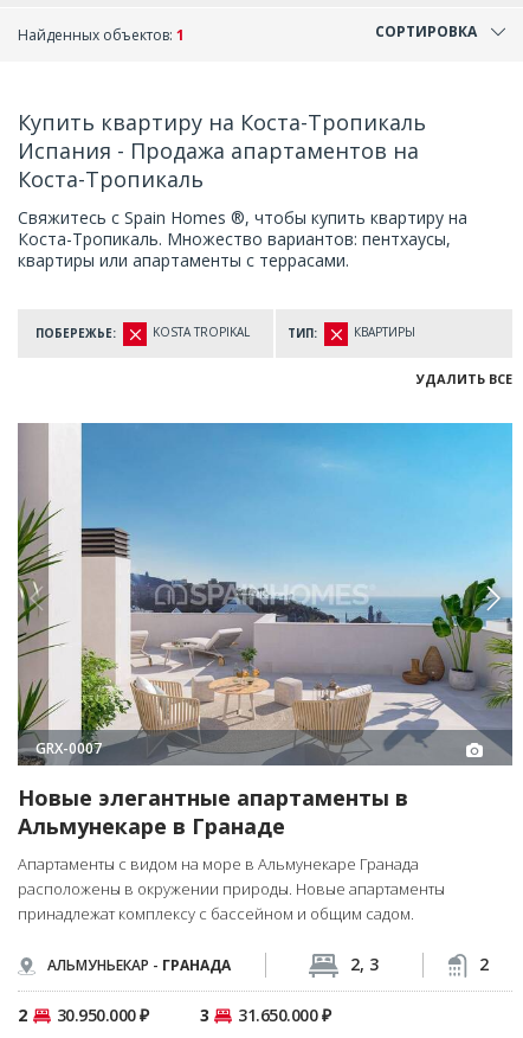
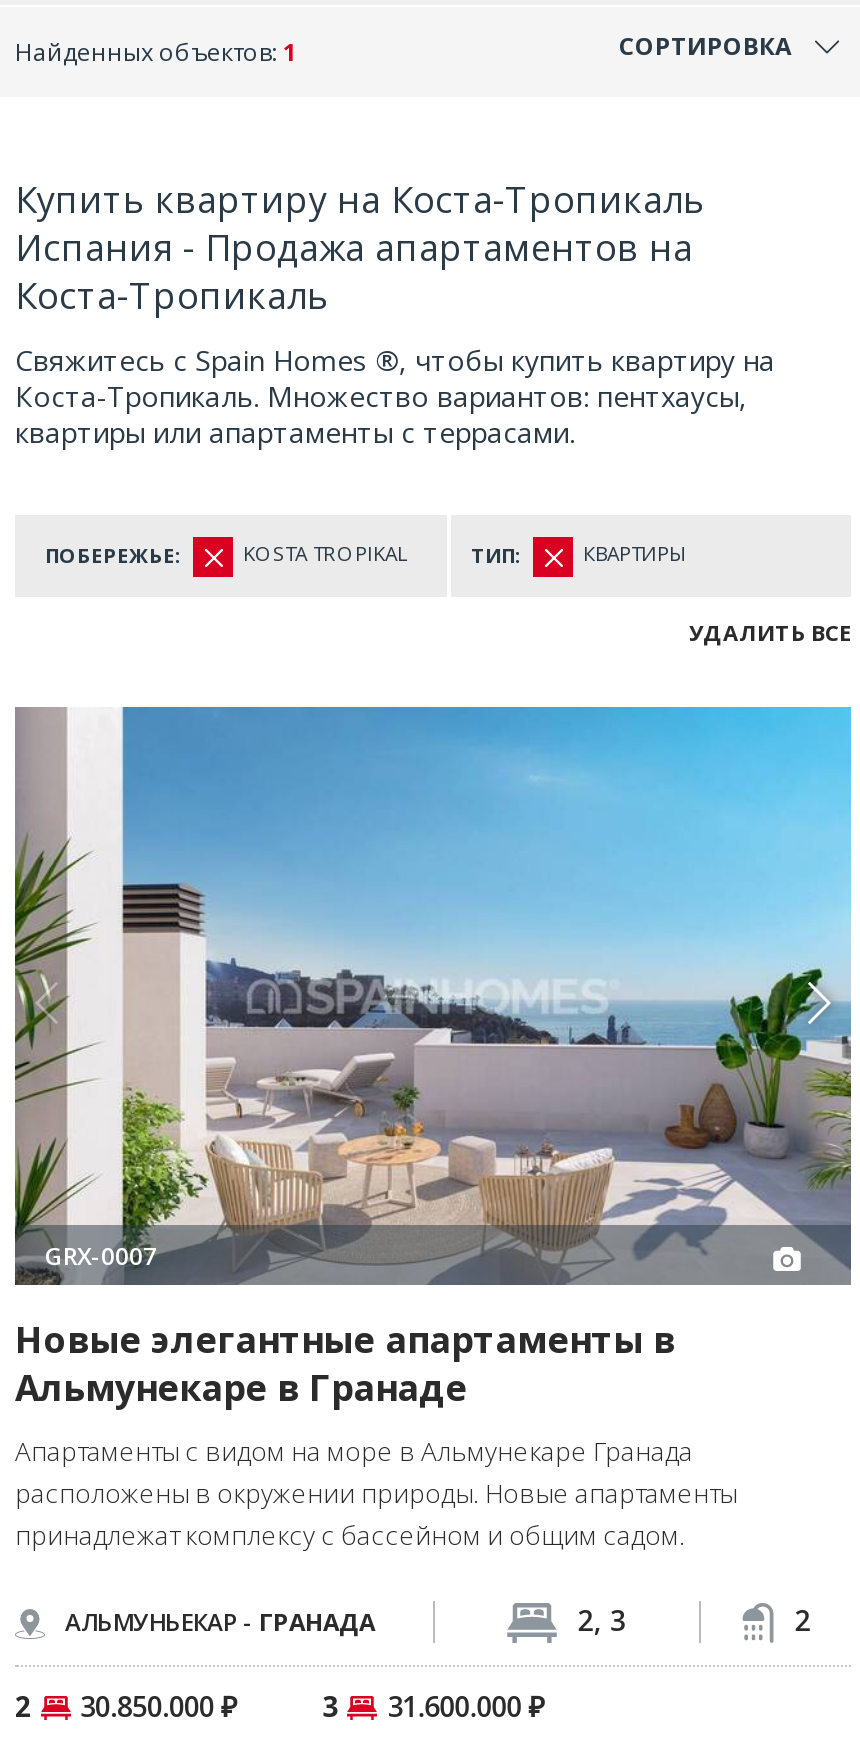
[18,1004,148,1027] 2 30.950.000 ₽ -> [15,1688,236,1726] 2 30.850.000 ₽
[200,1004,330,1027] 3 31.650.000 ₽ -> [322,1688,543,1726] 3 31.600.000 ₽

